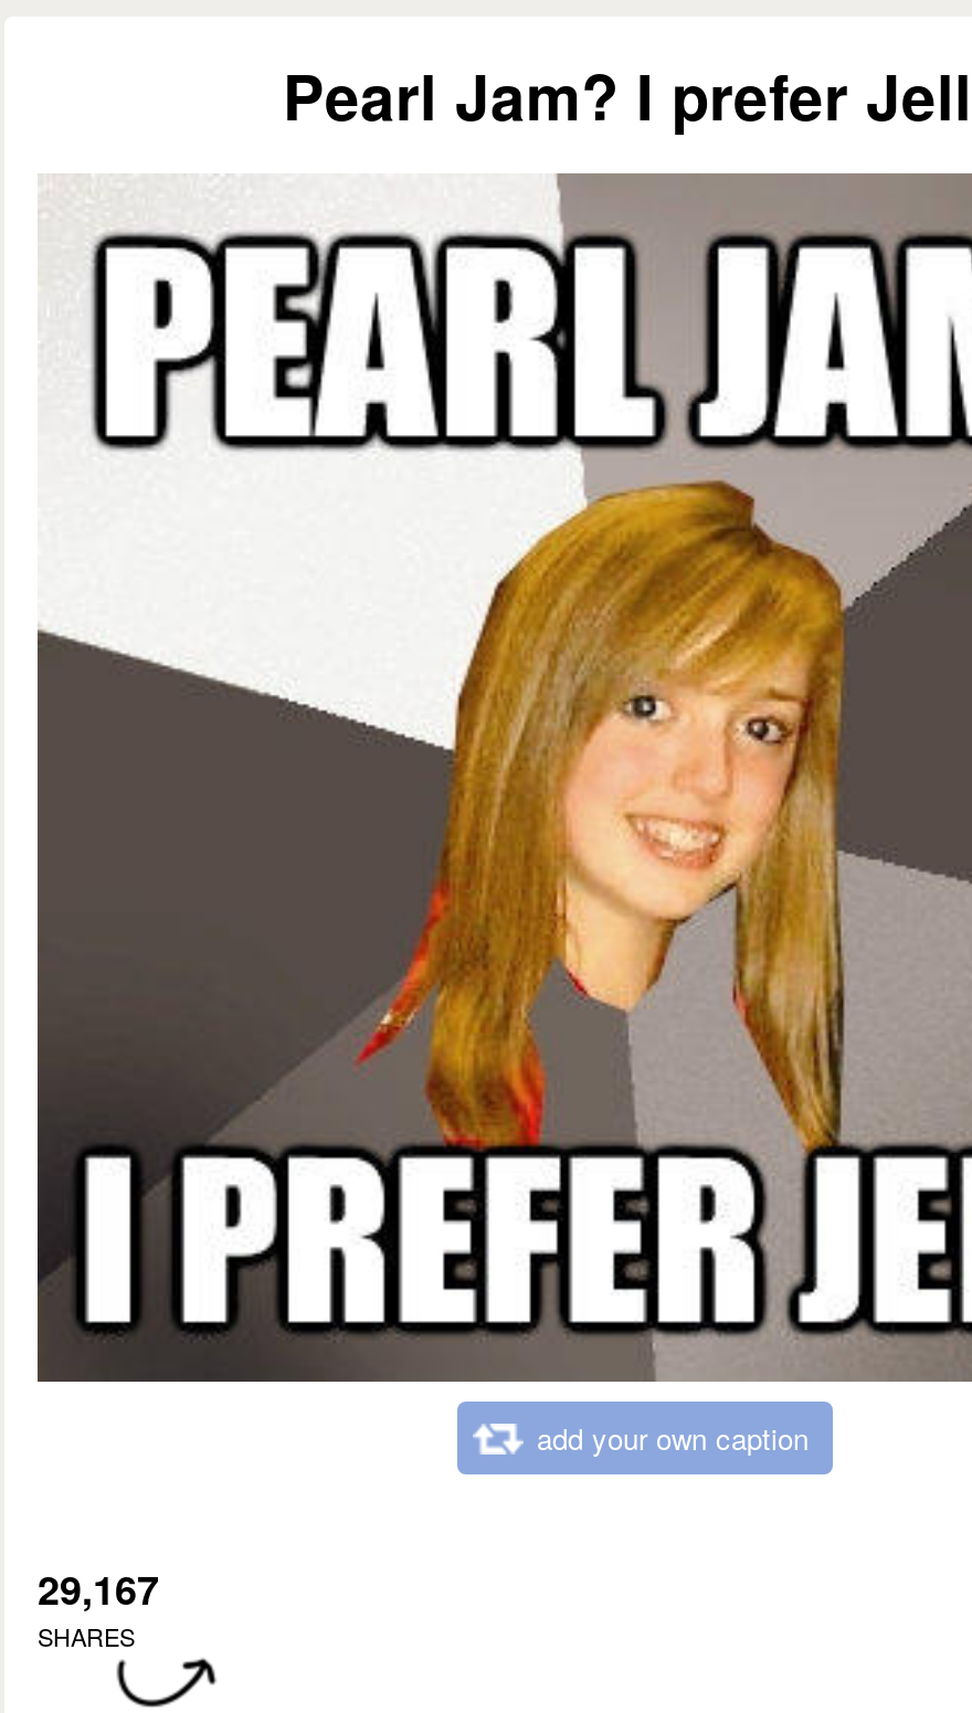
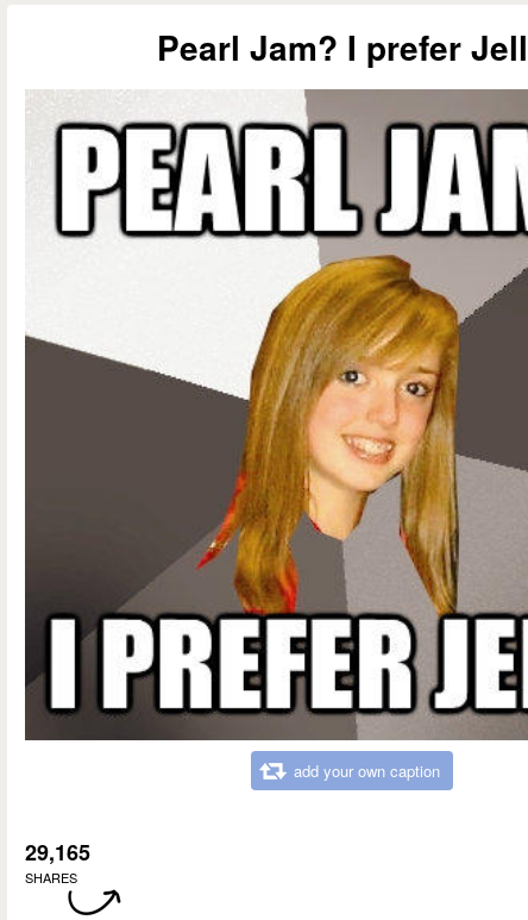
[38,1561,159,1619] 29,167 -> [25,837,90,868] 29,165

